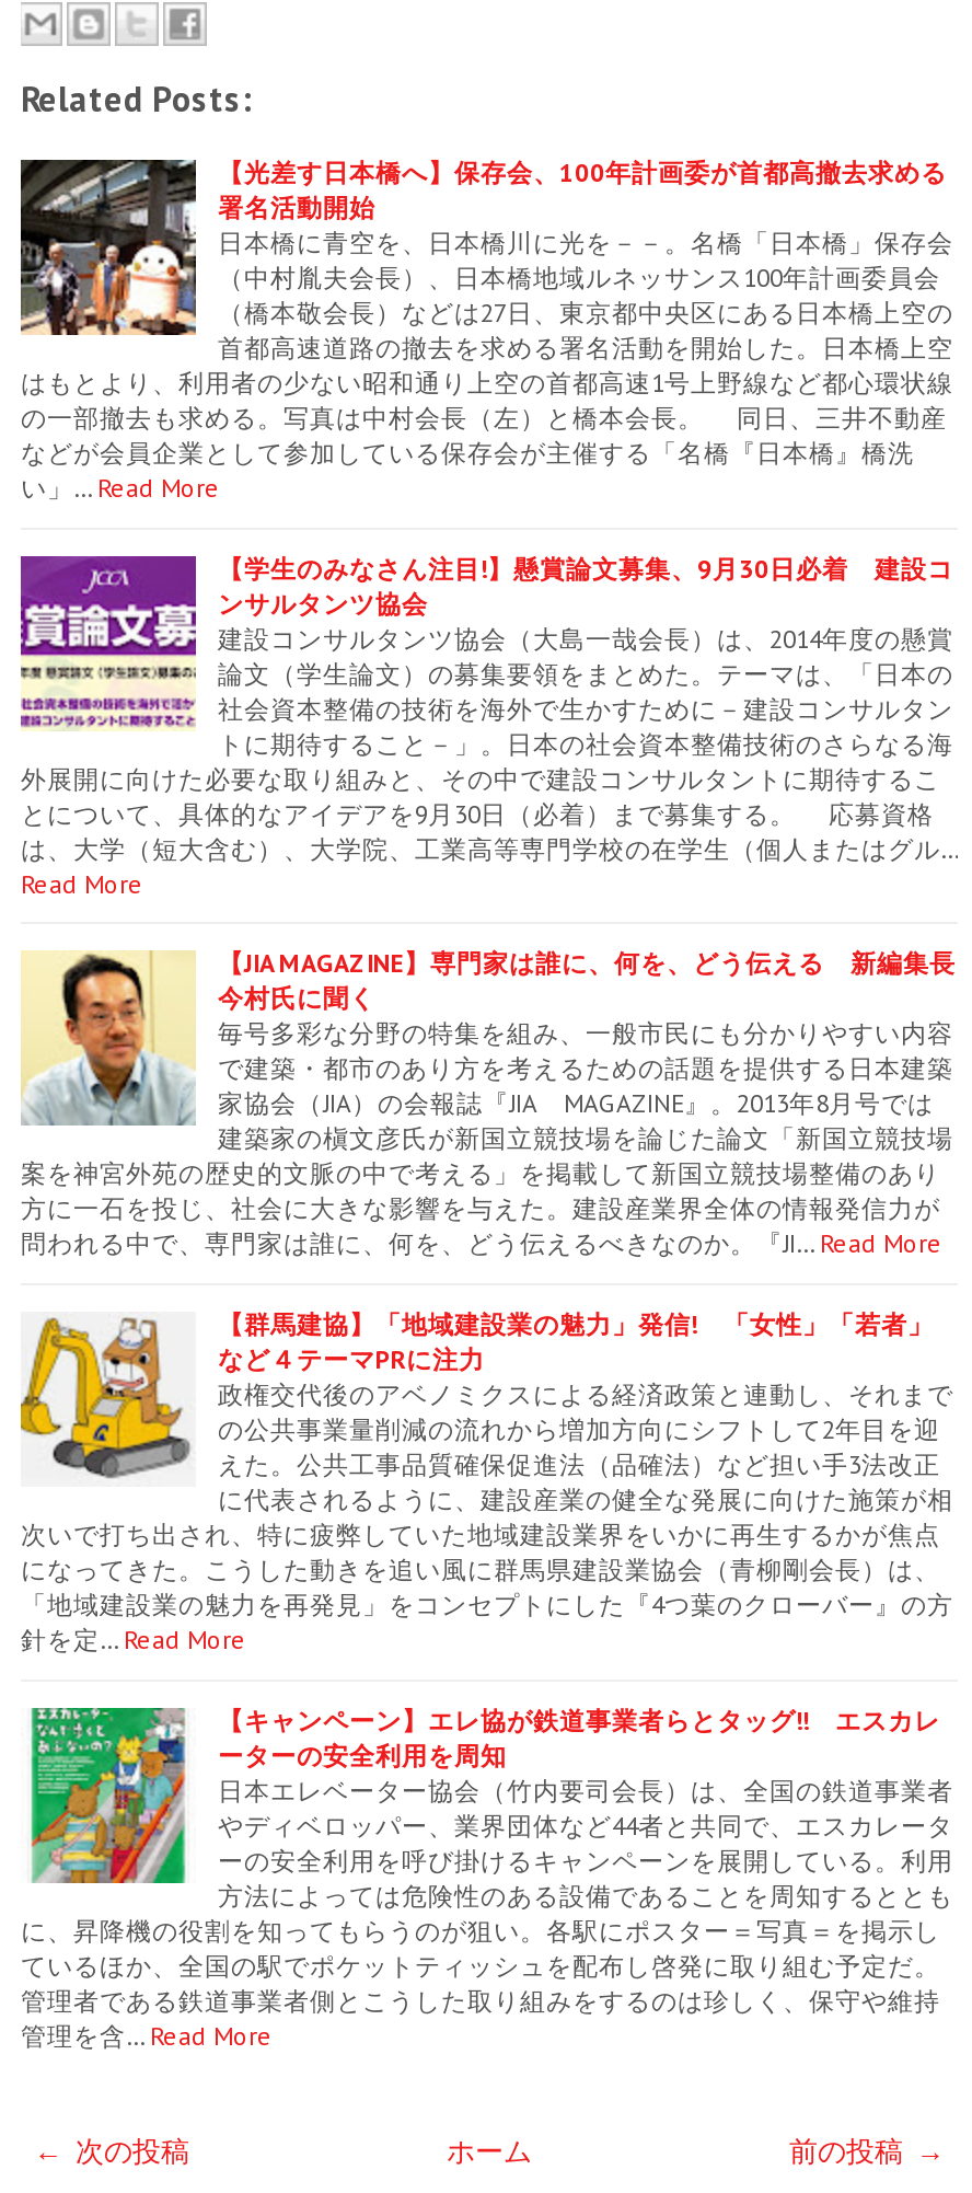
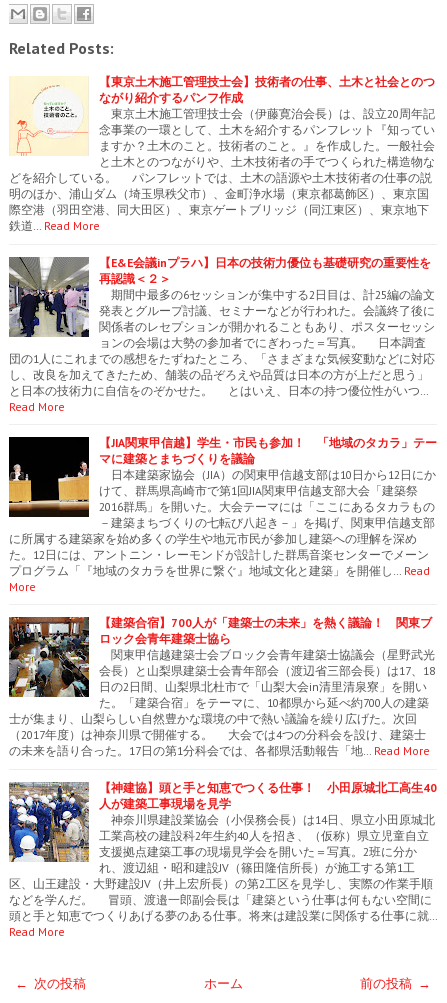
[19,154,953,503] [image] | 【光差す日本橋へ】保存会、100年計画委が首都高撤去求める | 署名活動開始 | 日本橋に青空を、日本橋川に光を－－。名橋「日本橋」保存会 | （中村胤夫会長）、日本橋地域ルネッサンス100年計画委員会 | （橋本敬会長）などは27日、東京都中央区にある日本橋上空の | 首都高速道路の撤去を求める署名活動を開始した。日本橋上空 | はもとより、利用者の少ない昭和通り上空の首都高速1号上野線など都心環状線 | の一部撤去も求める。写真は中村会長（左）と橋本会長。 同日、三井不動産 | などが会員企業として参加している保存会が主催する「名橋『日本橋』橋洗 | い」… Read More -> [9,73,435,232] [image] | 【東京土木施工管理技士会】技術者の仕事、土木と社会とのつ | ながり紹介するパンフ作成 | 東京土木施工管理技士会（伊藤寛治会長）は、設立20周年記 | 念事業の一環として、土木を紹介するパンフレット『知ってい | ますか？土木のこと。技術者のこと。』を作成した。一般社会 | と土木とのつながりや、土木技術者の手でつくられた構造物な | どを紹介している。 パンフレットでは、土木の語源や土木技術者の仕事の説 | 明のほか、浦山ダム（埼玉県秩父市）、金町浄水場（東京都葛飾区）、東京国 | 際空港（羽田空港、同大田区）、東京ゲートブリッジ（同江東区）、東京地下 | 鉄道… Read More
[19,551,958,864] [image] | 【学生のみなさん注目!】懸賞論文募集、9月30日必着 建設コ | ンサルタンツ協会 | 建設コンサルタンツ協会（大島一哉会長）は、2014年度の懸賞 | 論文（学生論文）の募集要領をまとめた。テーマは、「日本の | 社会資本整備の技術を海外で生かすために－建設コンサルタン | トに期待すること－」。日本の社会資本整備技術のさらなる海 | 外展開に向けた必要な取り組みと、その中で建設コンサルタントに期待するこ | とについて、具体的なアイデアを9月30日（必着）まで募集する。 応募資格 | は、大学（短大含む）、大学院、工業高等専門学校の在学生（個人またはグル… -> [9,254,435,397] [image] | 【E&E会議inプラハ】日本の技術力優位も基礎研究の重要性を | 再認識＜２＞ | 期間中最多の6セッションが集中する2日目は、計25編の論文 | 発表とグループ討議、セミナーなどが行われた。会議終了後に | 関係者のレセプションが開かれることもあり、ポスターセッシ | ョンの会場は大勢の参加者でにぎわった＝写真。 日本調査 | 団の1人にこれまでの感想をたずねたところ、「さまざまな気候変動などに対応 | し、改良を加えてきたため、舗装の品ぞろえや品質は日本の方が上だと思う」 | と日本の技術力に自信をのぞかせた。 とはいえ、日本の持つ優位性がいつ…
[21,945,956,1258] [image] | 【JIA MAGAZINE】専門家は誰に、何を、どう伝える 新編集長 | 今村氏に聞く | 毎号多彩な分野の特集を組み、一般市民にも分かりやすい内容 | で建築・都市のあり方を考えるための話題を提供する日本建築 | 家協会（JIA）の会報誌『JIA MAGAZINE』。2013年8月号では | 建築家の槇文彦氏が新国立競技場を論じた論文「新国立競技場 | 案を神宮外苑の歴史的文脈の中で考える」を掲載して新国立競技場整備のあり | 方に一石を投じ、社会に大きな影響を与えた。建設産業界全体の情報発信力が | 問われる中で、専門家は誰に、何を、どう伝えるべきなのか。『JI… Read More -> [8,434,437,593] [image] | 【JIA関東甲信越】学生・市民も参加！ 「地域のタカラ」テー | マに建築とまちづくりを議論 | 日本建築家協会（JIA）の関東甲信越支部は10日から12日にか | けて、群馬県高崎市で第1回JIA関東甲信越支部大会「建築祭 | 2016群馬」を開いた。大会テーマには「ここにあるタカラもの | －建築まちづくりの七転び八起き－」を掲げ、関東甲信越支部 | に所属する建築家を始め多くの学生や地元市民が参加し建築への理解を深め | た。12日には、アントニン・レーモンドが設計した群馬音楽センターでメーン | プログラム「『地域のタカラを世界に繋ぐ』地域文化と建築」を開催し… Read | More
[19,1306,953,1654] [image] | 【群馬建協】「地域建設業の魅力」発信! 「女性」「若者」 | など４テーマPRに注力 | 政権交代後のアベノミクスによる経済政策と連動し、それまで | の公共事業量削減の流れから増加方向にシフトして2年目を迎 | えた。公共工事品質確保促進法（品確法）など担い手3法改正 | に代表されるように、建設産業の健全な発展に向けた施策が相 | 次いで打ち出され、特に疲弊していた地域建設業界をいかに再生するかが焦点 | になってきた。こうした動きを追い風に群馬県建設業協会（青柳剛会長）は、 | 「地域建設業の魅力を再発見」をコンセプトにした『4つ葉のクローバー』の方 | 針を定… Read More -> [8,605,435,757] [image] | 【建築合宿】700人が「建築士の未来」を熱く議論！ 関東ブ | ロック会青年建築士協ら | 関東甲信越建築士会ブロック会青年建築士協議会（星野武光 | 会長）と山梨県建築士会青年部会（渡辺省三部会長）は17、18 | 日の2日間、山梨県北杜市で「山梨大会in清里清泉寮」を開い | た。「建築合宿」をテーマに、10都県から延べ約700人の建築 | 士が集まり、山梨らしい自然豊かな環境の中で熱い議論を繰り広げた。次回 | （2017年度）は神奈川県で開催する。 大会では4つの分科会を設け、建築士 | の未来を語り合った。17日の第1分科会では、各都県活動報告「地… Read More
[21,1703,953,2051] [image] | 【キャンペーン】エレ協が鉄道事業者らとタッグ!! エスカレ | ーターの安全利用を周知 | 日本エレベーター協会（竹内要司会長）は、全国の鉄道事業者 | やディベロッパー、業界団体など44者と共同で、エスカレータ | ーの安全利用を呼び掛けるキャンペーンを展開している。利用 | 方法によっては危険性のある設備であることを周知するととも | に、昇降機の役割を知ってもらうのが狙い。各駅にポスター＝写真＝を掲示し | ているほか、全国の駅でポケットティッシュを配布し啓発に取り組む予定だ。 | 管理者である鉄道事業者側とこうした取り組みをするのは珍しく、保守や維持 | 管理を含… Read More -> [8,779,437,938] [image] | 【神建協】頭と手と知恵でつくる仕事！ 小田原城北工高生40 | 人が建築工事現場を見学 | 神奈川県建設業協会（小俣務会長）は14日、県立小田原城北 | 工業高校の建設科2年生約40人を招き、（仮称）県立児童自立 | 支援拠点建築工事の現場見学会を開いた＝写真。2班に分か | れ、渡辺組・昭和建設JV（篠田隆信所長）が施工する第1工 | 区、山王建設・大野建設JV（井上宏所長）の第2工区を見学し、実際の作業手順 | などを学んだ。 冒頭、渡邉一郎副会長は「建築という仕事は何もない空間に | 頭と手と知恵でつくりあげる夢のある仕事。将来は建設業に関係する仕事に就… | Read More

